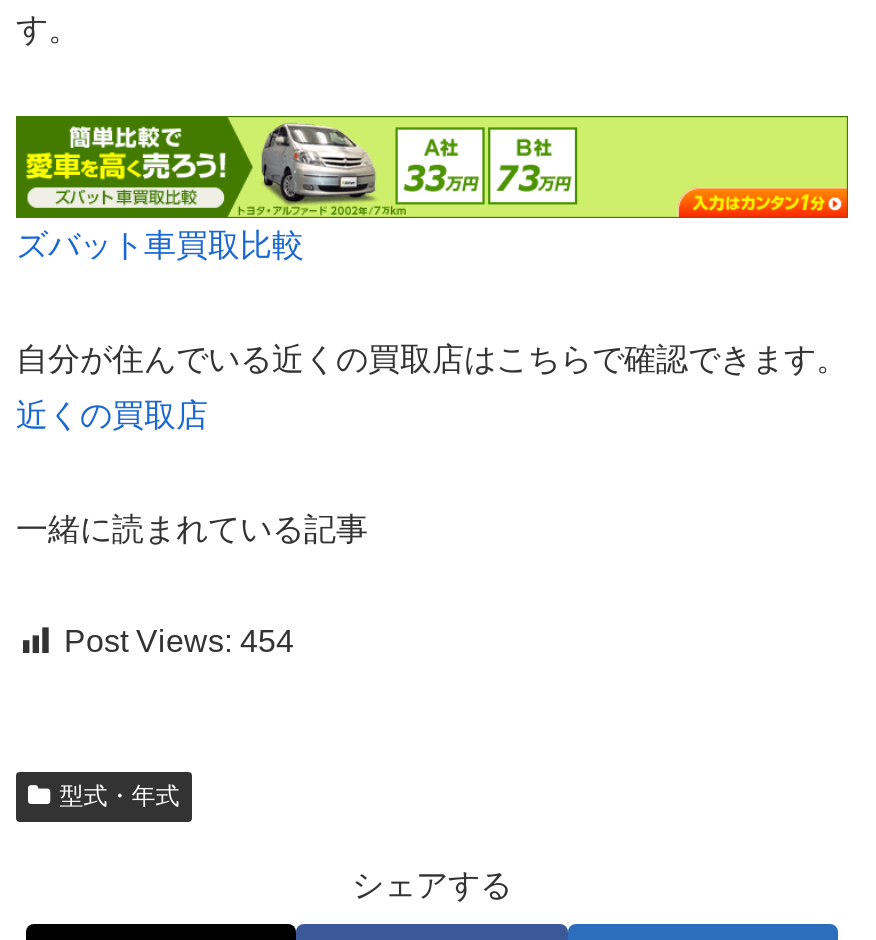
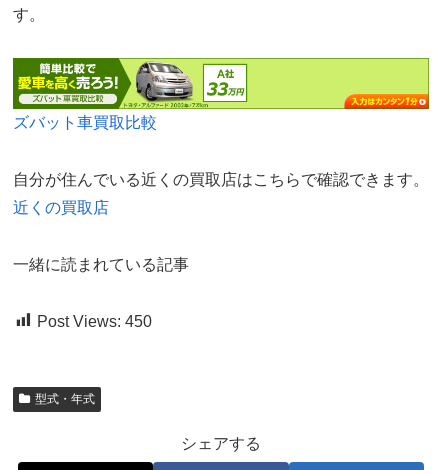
[488,126,578,206] [image] -> none
[64,625,294,659] Post Views: 454 -> [37,312,152,329] Post Views: 450

